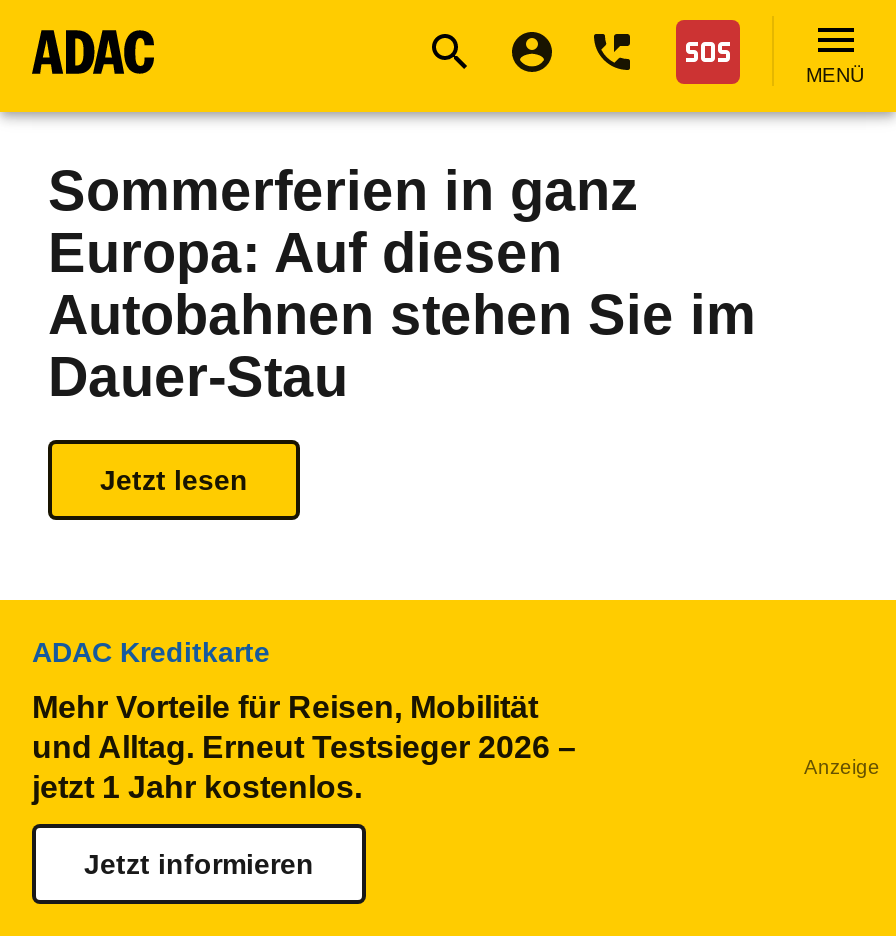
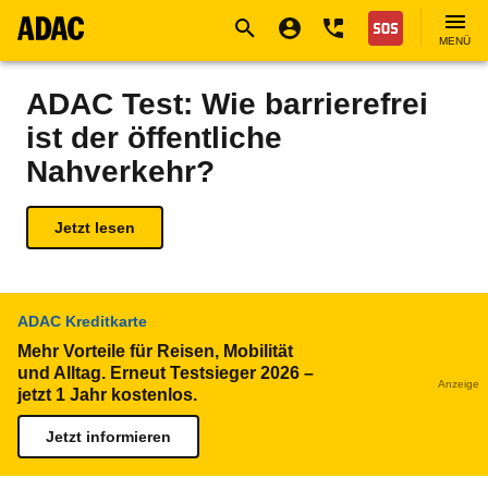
[48,160,756,408] Sommerferien in ganz | Europa: Auf diesen | Autobahnen stehen Sie im | Dauer-Stau -> [26,87,428,188] ADAC Test: Wie barrierefrei | ist der öffentliche | Nahverkehr?

